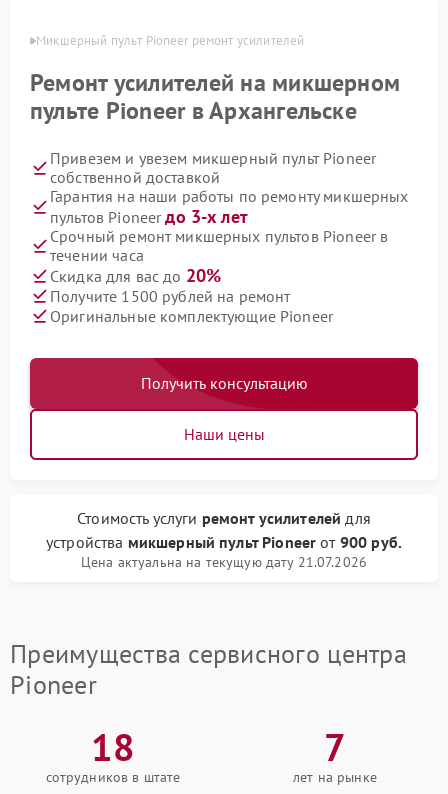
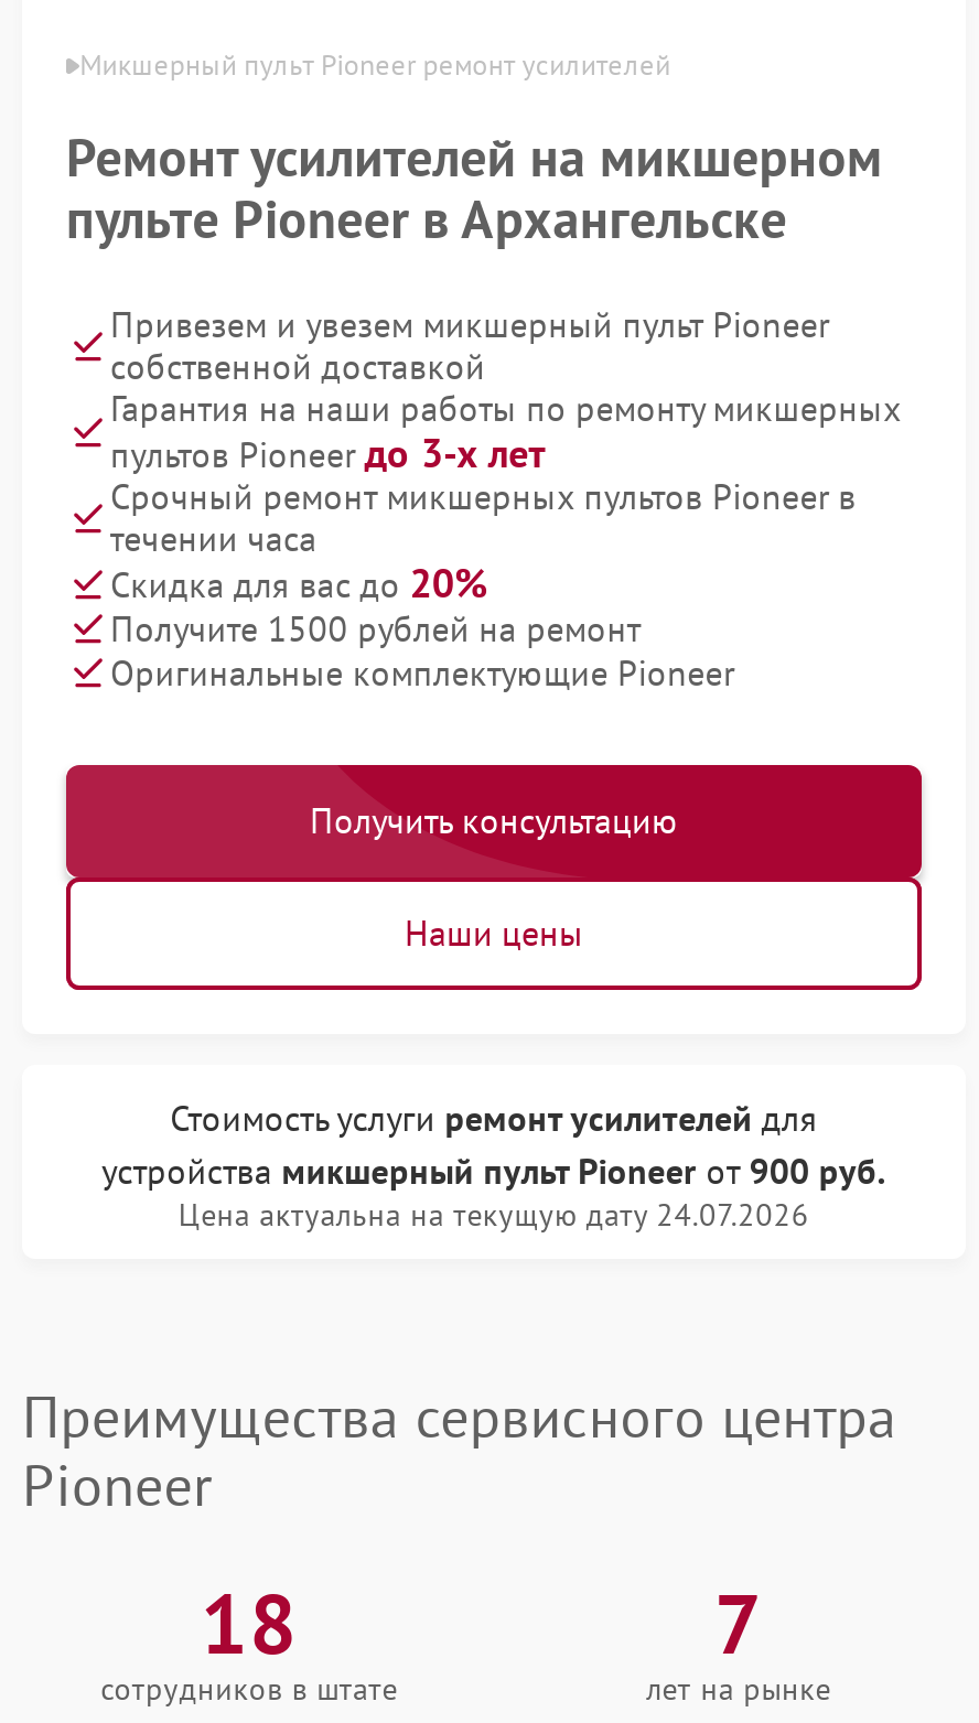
[81,553,367,571] Цена актуальна на текущую дату 21.07.2026 -> [178,1195,809,1235] Цена актуальна на текущую дату 24.07.2026

